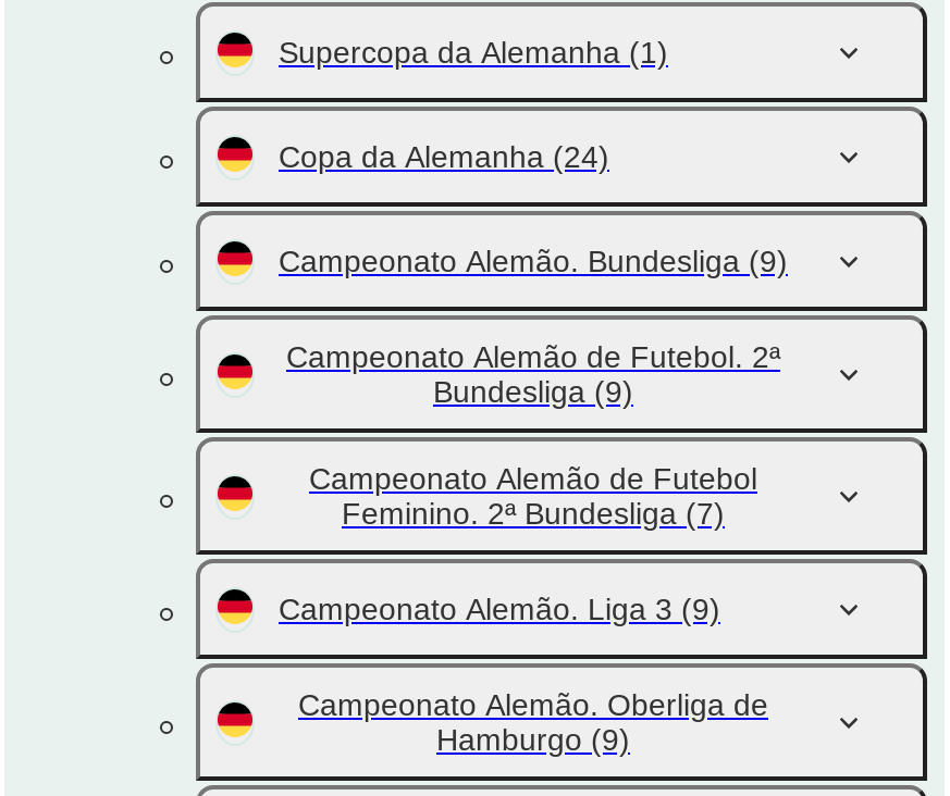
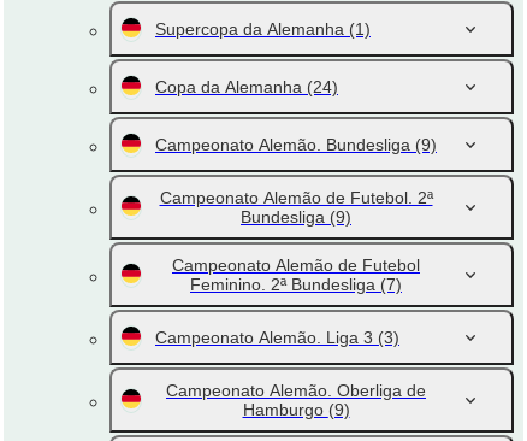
[279,592,720,626] Campeonato Alemão. Liga 3 (9) -> [155,328,399,347] Campeonato Alemão. Liga 3 (3)

